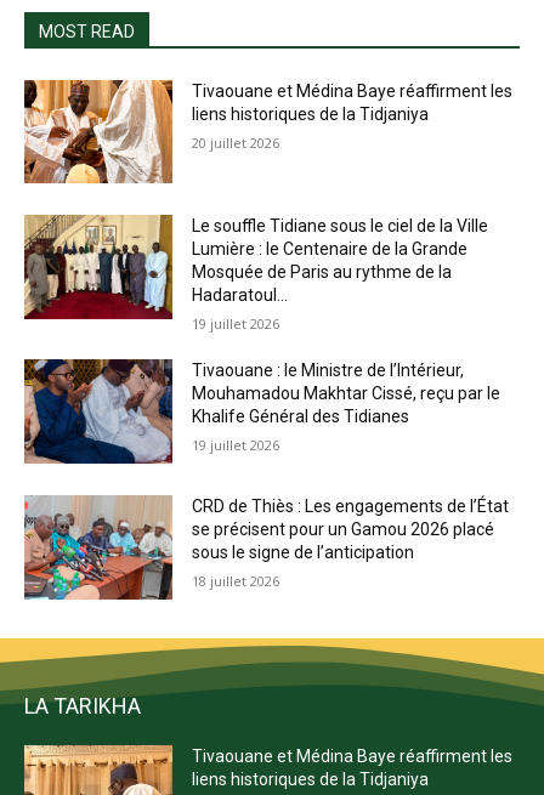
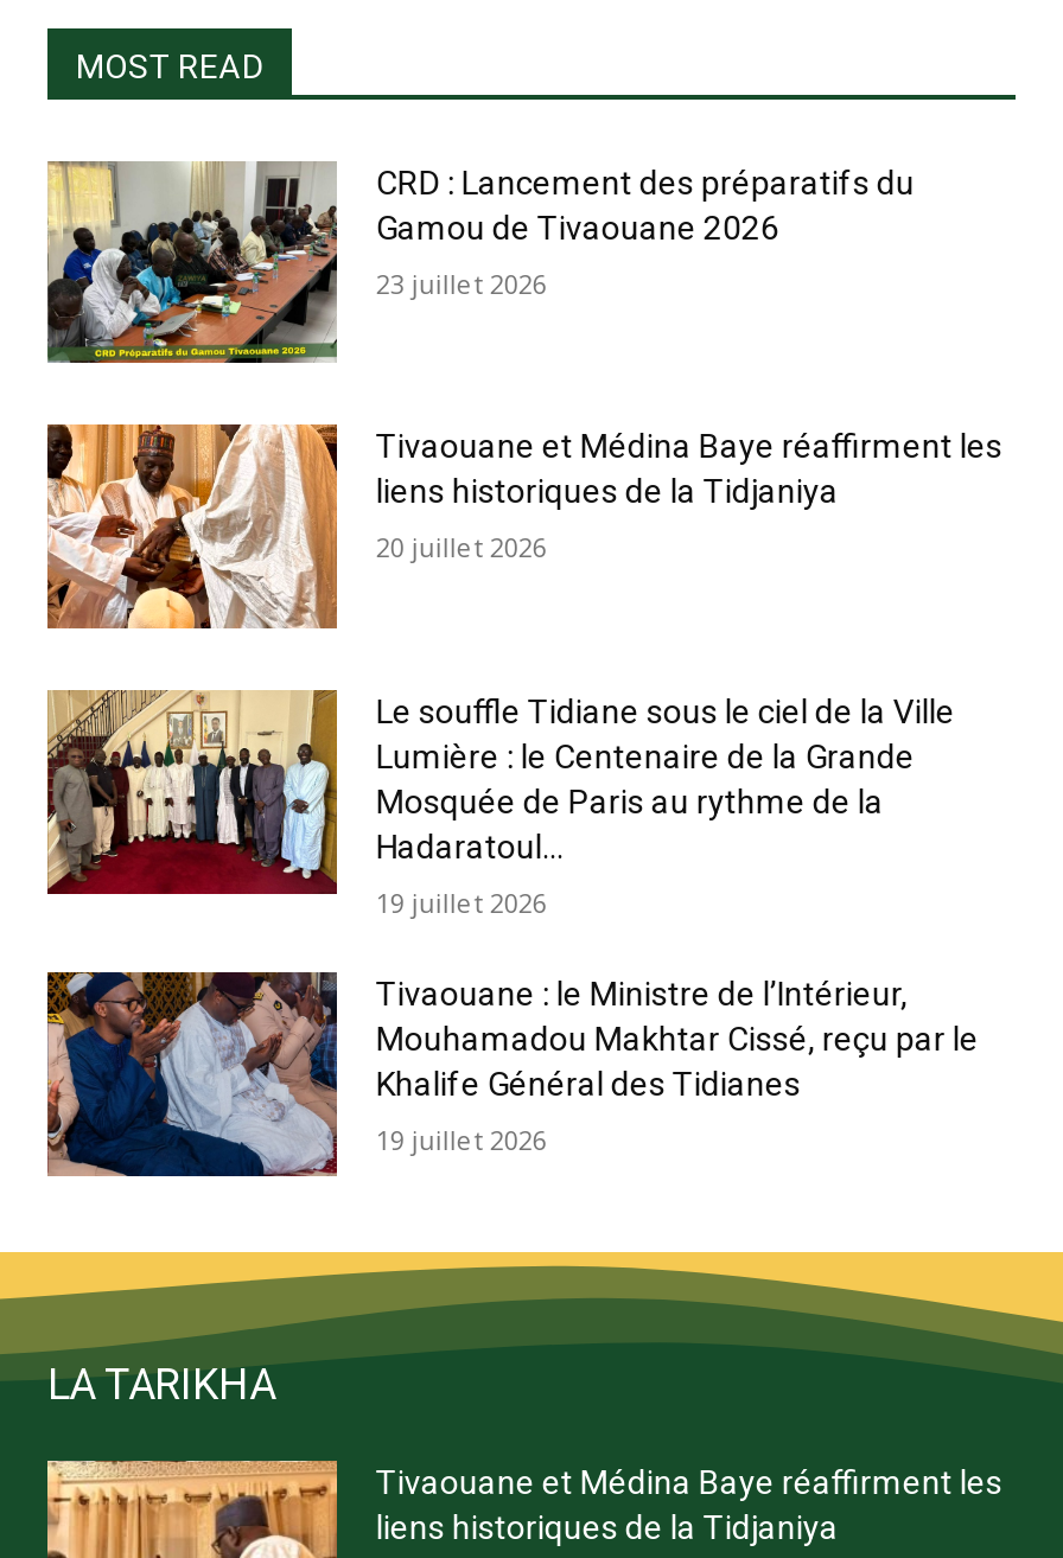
none -> [47,161,914,365] [image] | CRD : Lancement des préparatifs du | Gamou de Tivaouane 2026 | 23 juillet 2026
moved [22,76,513,454] -> [43,420,1002,1157]: [image] | Tivaouane et Médina Baye réaffirment les | liens historiques de la Tidjaniya | ... | Khalife Général des Tidianes | 19 juillet 2026
[23,495,509,601] [image] | CRD de Thiès : Les engagements de l’État | se précisent pour un Gamou 2026 placé | sous le signe de l’anticipation | 18 juillet 2026 -> none

